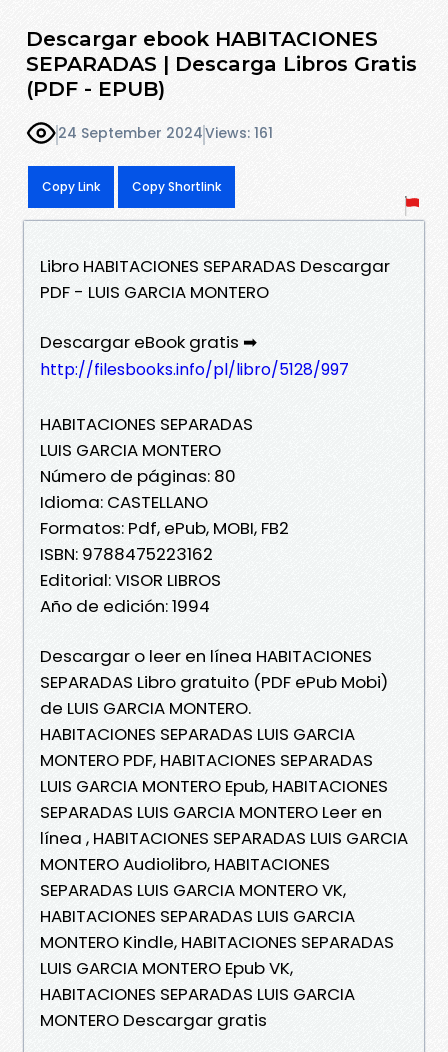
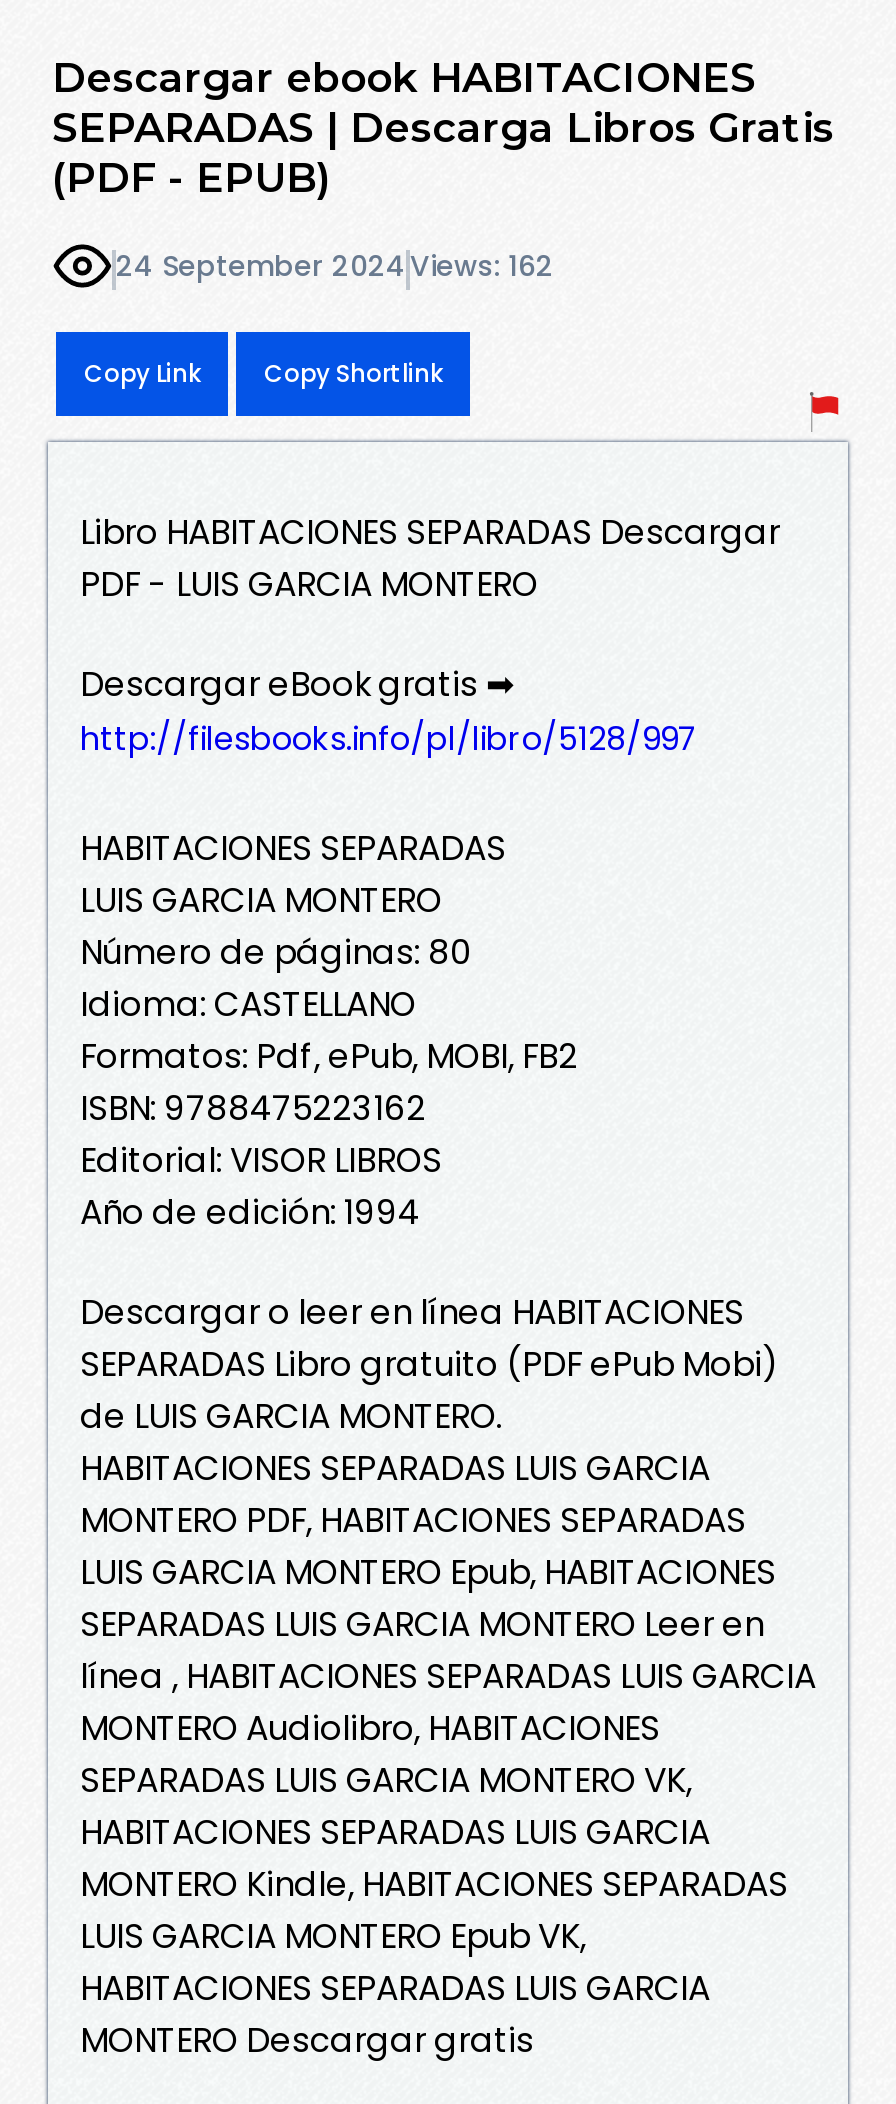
[58,123,273,143] 24 September 2024 Views: 161 -> [116,247,554,287] 24 September 2024 Views: 162

